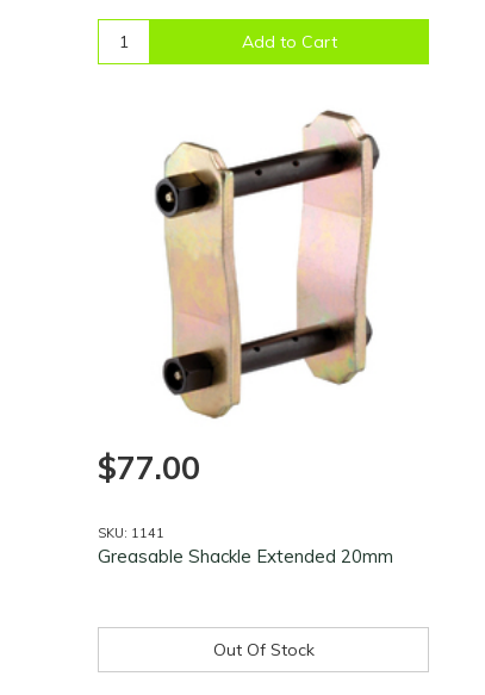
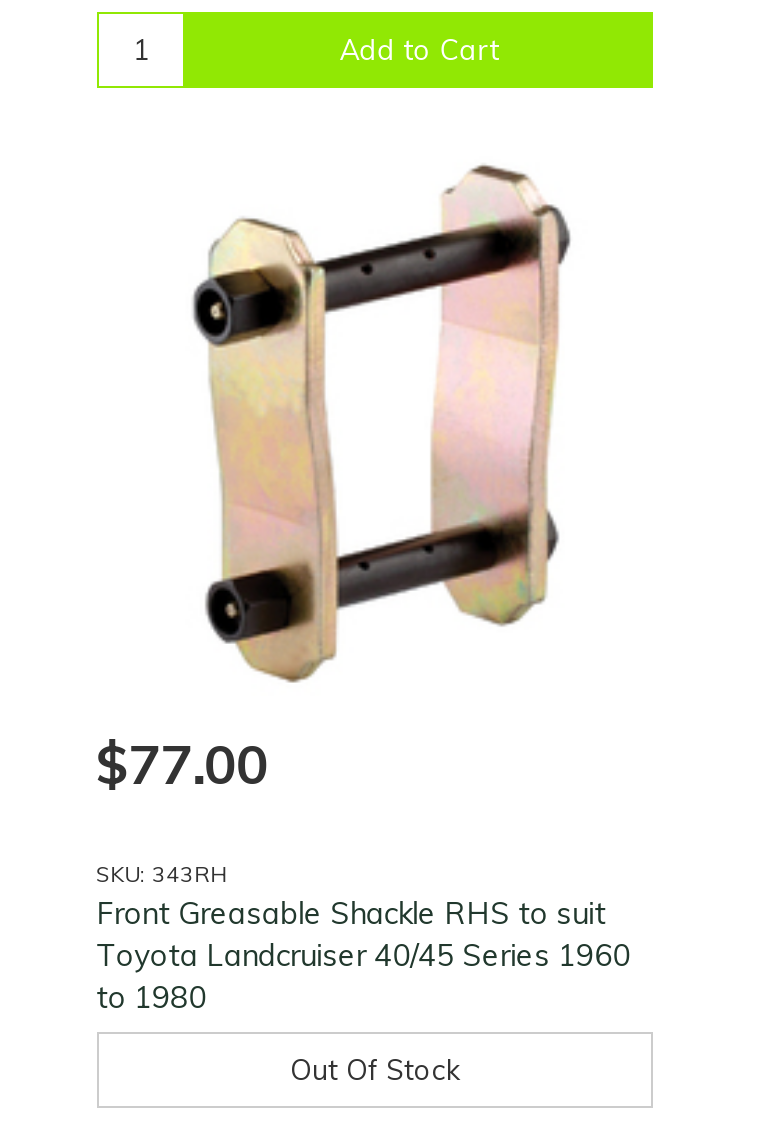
[97,525,393,568] SKU: 1141 | Greasable Shackle Extended 20mm -> [96,859,630,1015] SKU: 343RH | Front Greasable Shackle RHS to suit | Toyota Landcruiser 40/45 Series 1960 | to 1980

